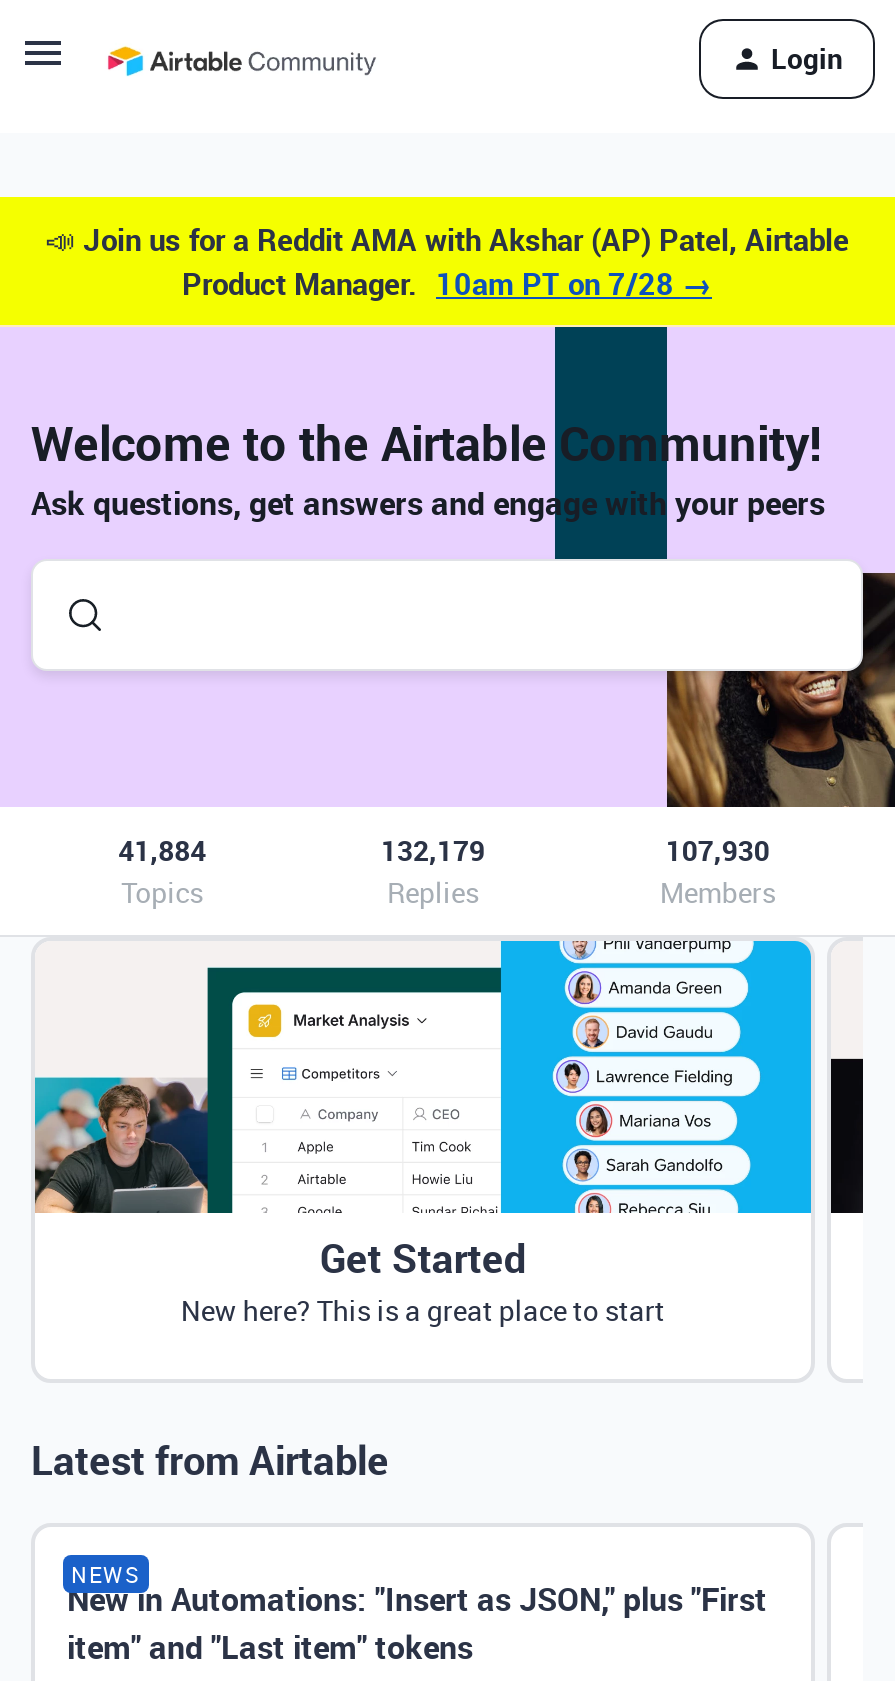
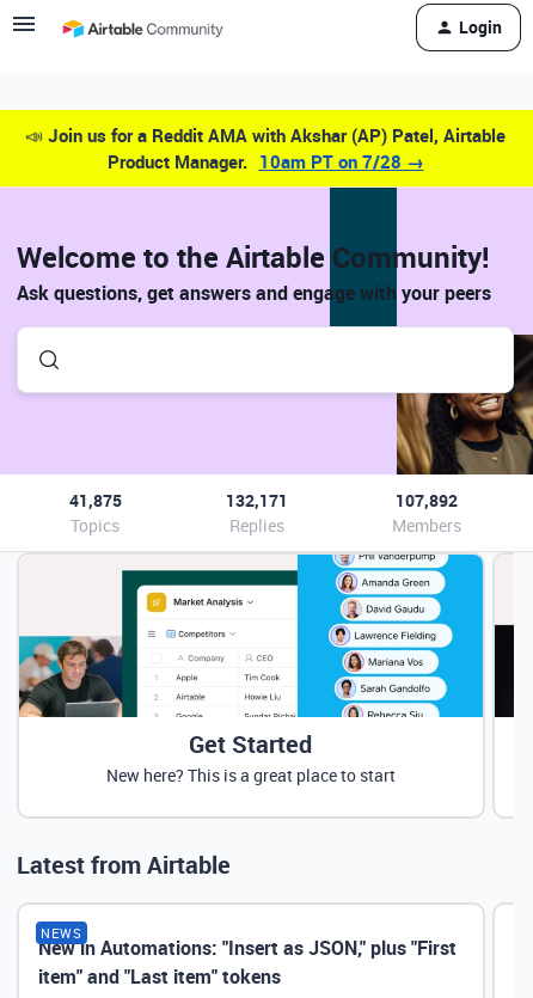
[118,831,206,869] 41,884 -> [69,489,122,512] 41,875
[381,831,485,869] 132,179 -> [226,489,288,512] 132,171
[666,831,770,869] 107,930 -> [396,489,458,512] 107,892

